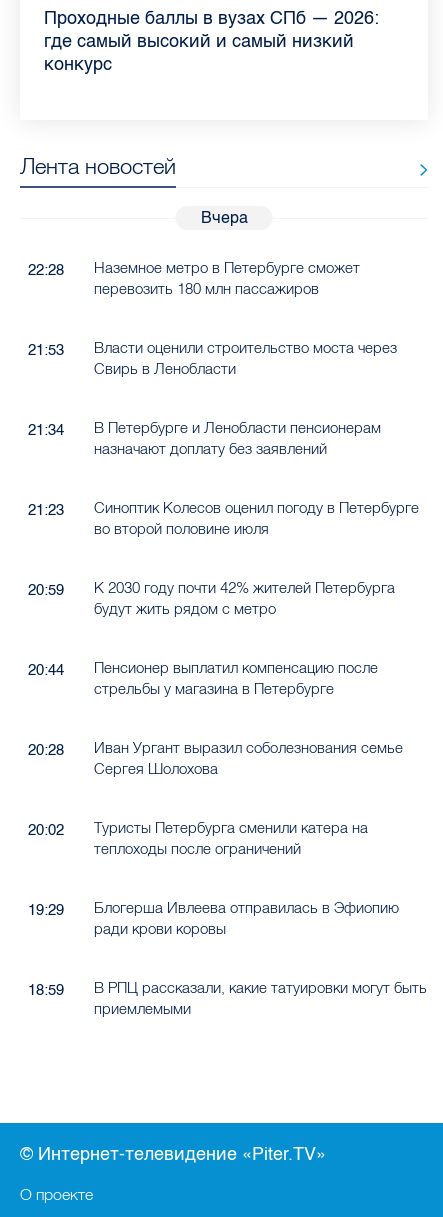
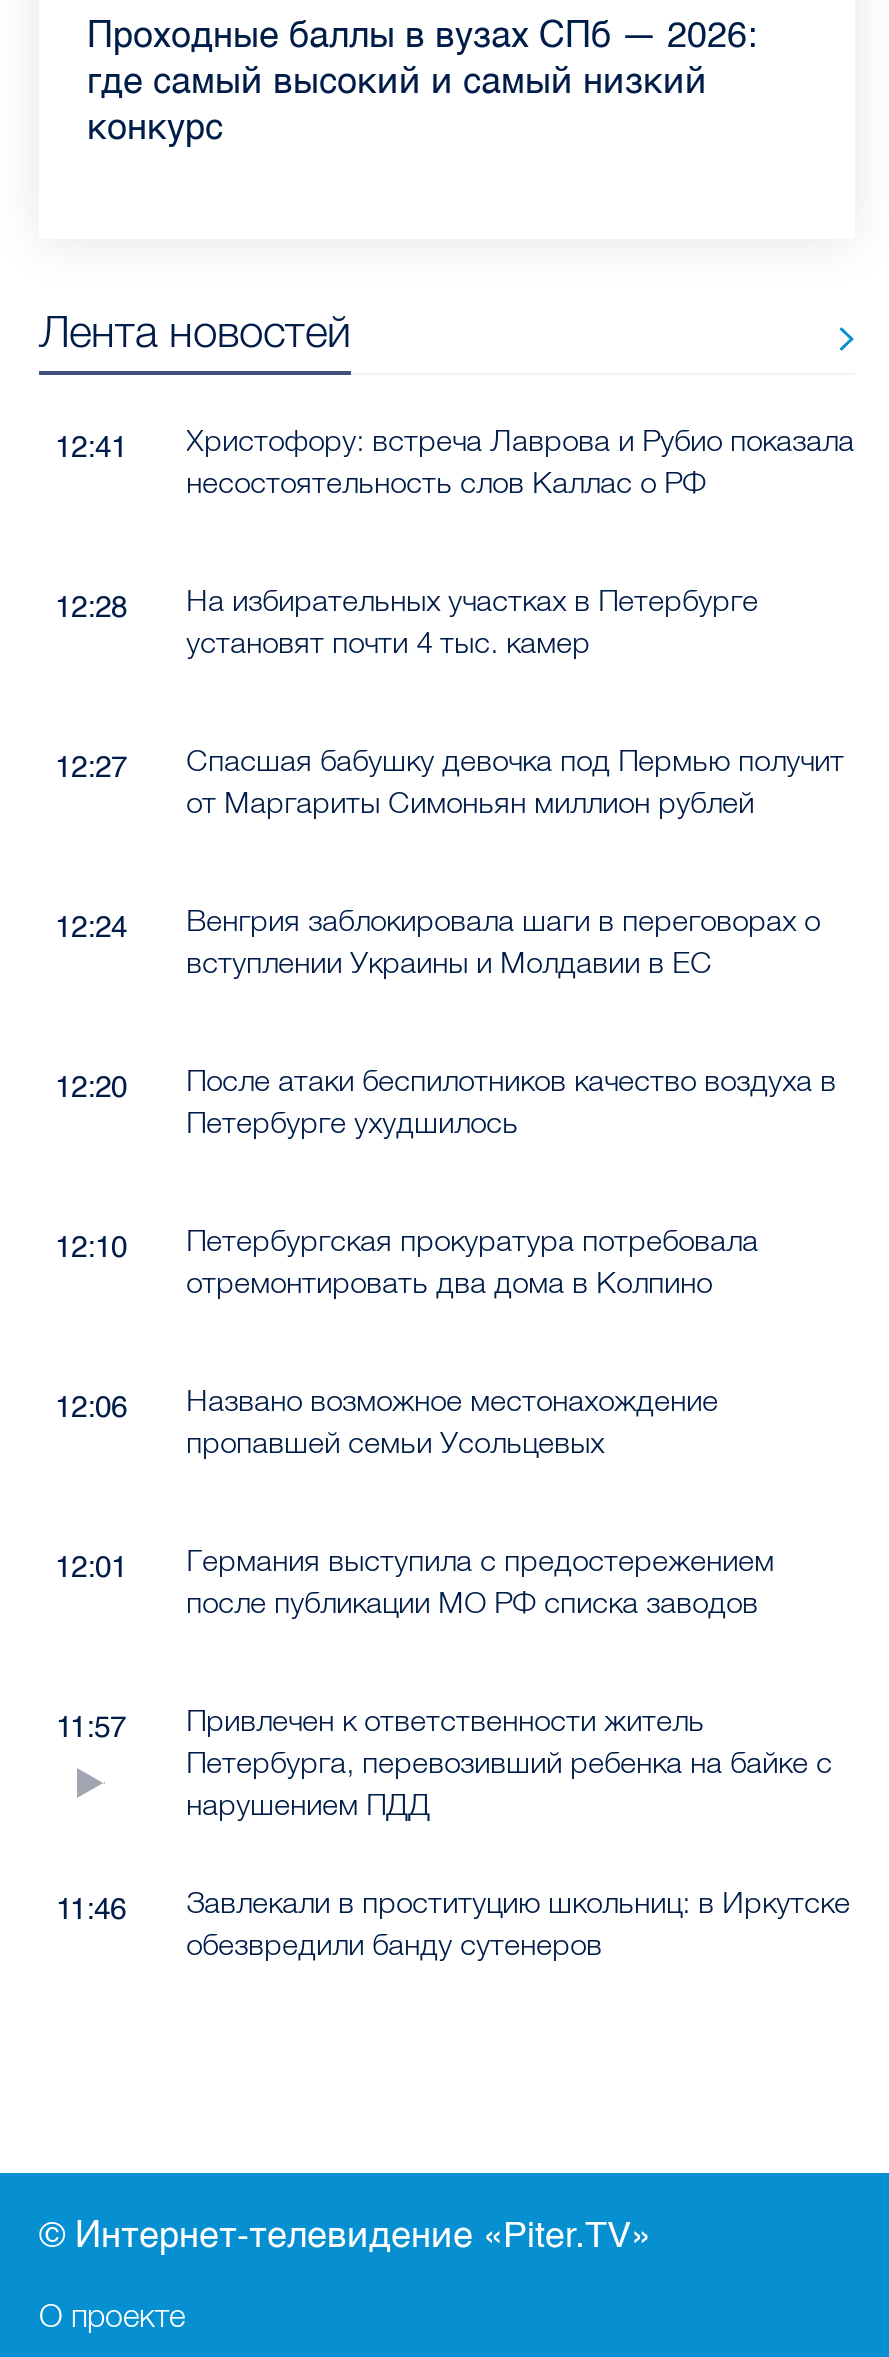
[28,208,427,1018] Вчера | 22:28 | Наземное метро в Петербурге сможет | перевозить 180 млн пассажиров | 21:53 | Власти оценили строительство моста через | Свирь в Ленобласти | 21:34 | В Петербурге и Ленобласти пенсионерам | назначают доплату без заявлений | 21:23 | Синоптик Колесов оценил погоду в Петербурге | во второй половине июля | 20:59 | К 2030 году почти 42% жителей Петербурга | будут жить рядом с метро | 20:44 | Пенсионер выплатил компенсацию после | стрельбы у магазина в Петербурге | 20:28 | Иван Ургант выразил соболезнования семье | Сергея Шолохова | 20:02 | Туристы Петербурга сменили катера на | теплоходы после ограничений | 19:29 | Блогерша Ивлеева отправилась в Эфиопию | ради крови коровы | 18:59 | В РПЦ рассказали, какие татуировки могут быть | приемлемыми -> [55,421,854,1963] 12:41 | Христофору: встреча Лаврова и Рубио показала | несостоятельность слов Каллас о РФ | 12:28 | На избирательных участках в Петербурге | установят почти 4 тыс. камер | 12:27 | Спасшая бабушку девочка под Пермью получит | от Маргариты Симоньян миллион рублей | 12:24 | Венгрия заблокировала шаги в переговорах о | вступлении Украины и Молдавии в ЕС | 12:20 | После атаки беспилотников качество воздуха в | Петербурге ухудшилось | 12:10 | Петербургская прокуратура потребовала | отремонтировать два дома в Колпино | 12:06 | Названо возможное местонахождение | пропавшей семьи Усольцевых | 12:01 | Германия выступила с предостережением | после публикации МО РФ списка заводов | 11:57 | Привлечен к ответственности житель | Петербурга, перевозивший ребенка на байке с | нарушением ПДД | 11:46 | Завлекали в проституцию школьниц: в Иркутске | обезвредили банду сутенеров

